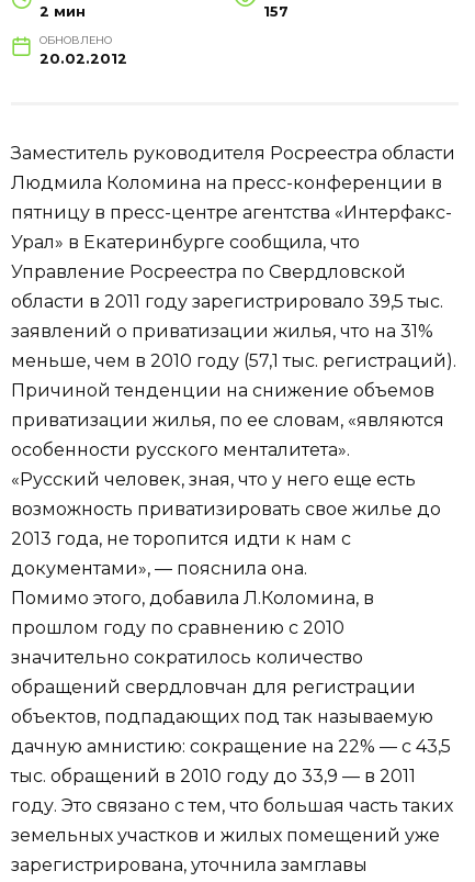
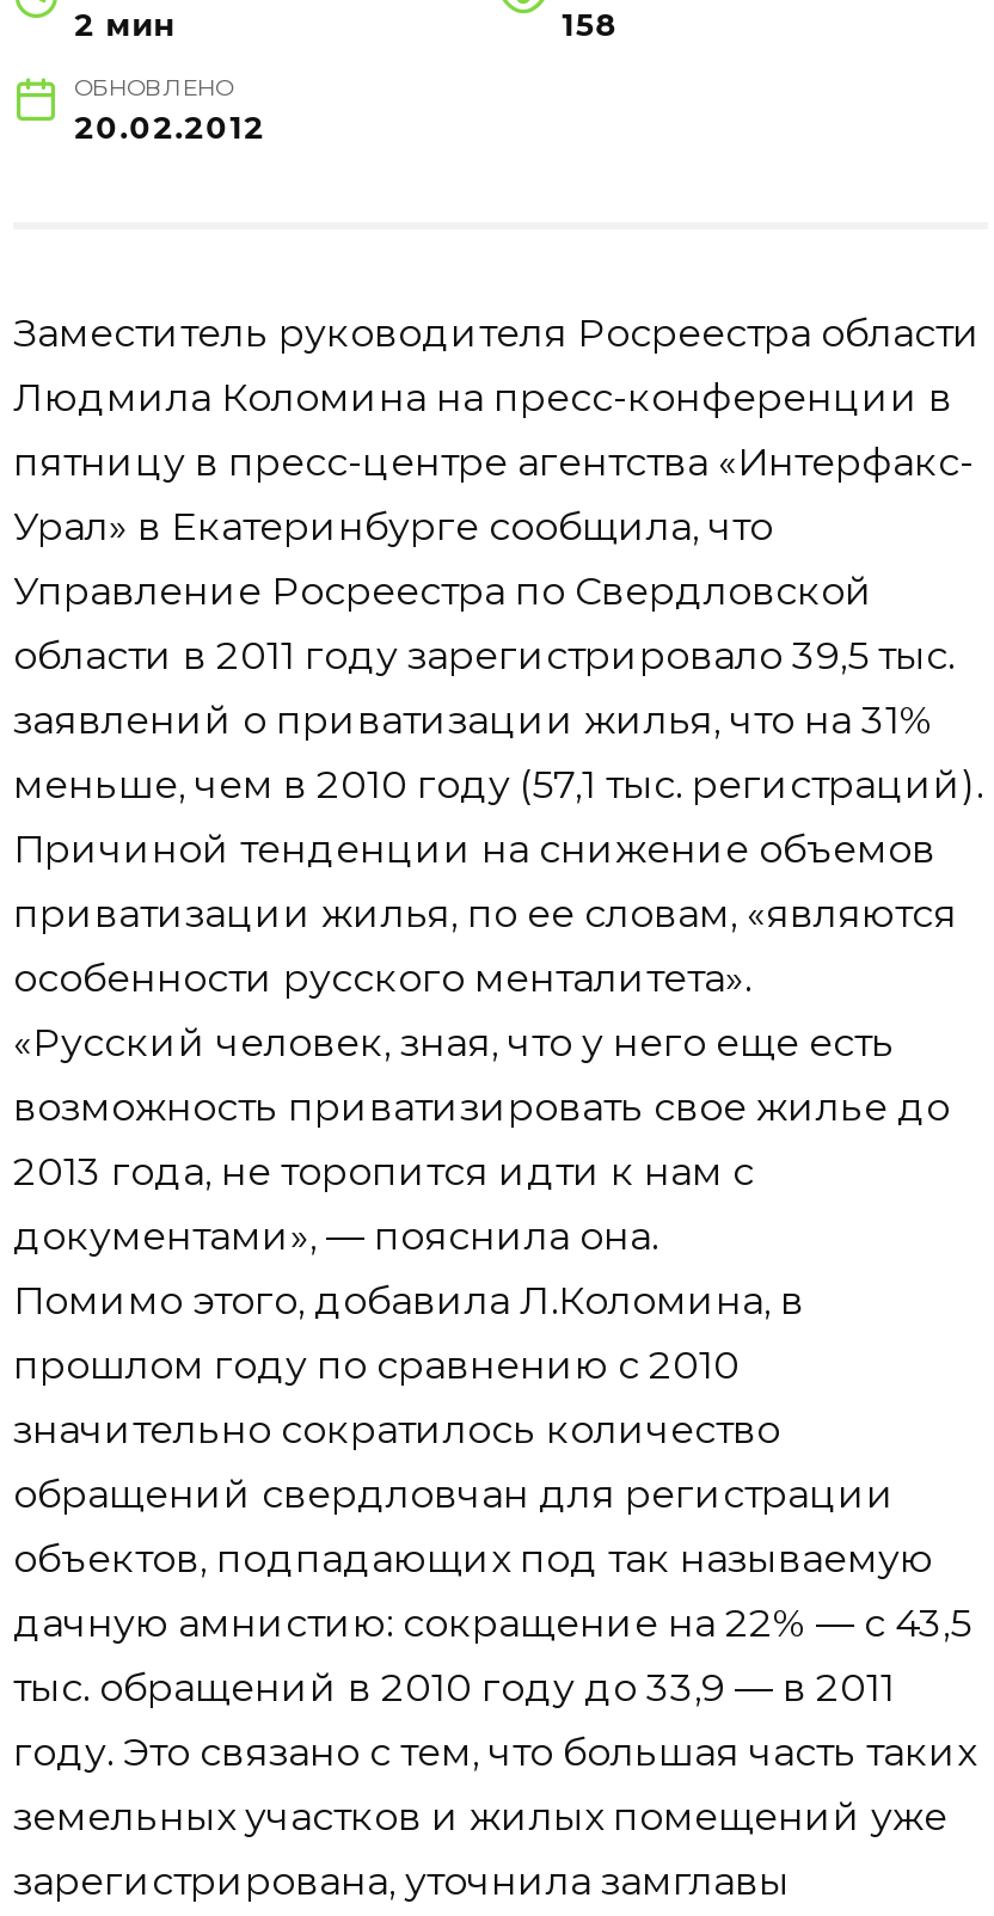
[263,3,288,20] 157 -> [562,7,619,43] 158

